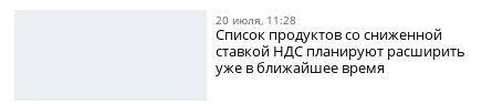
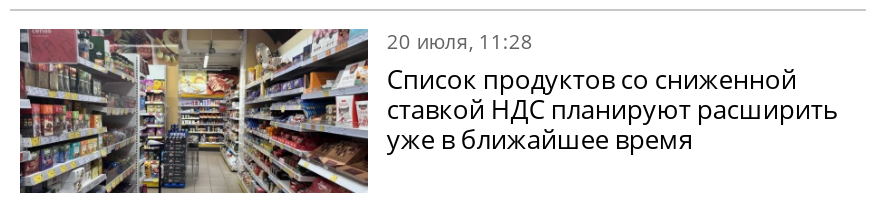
none -> [18,27,370,195] [image]

